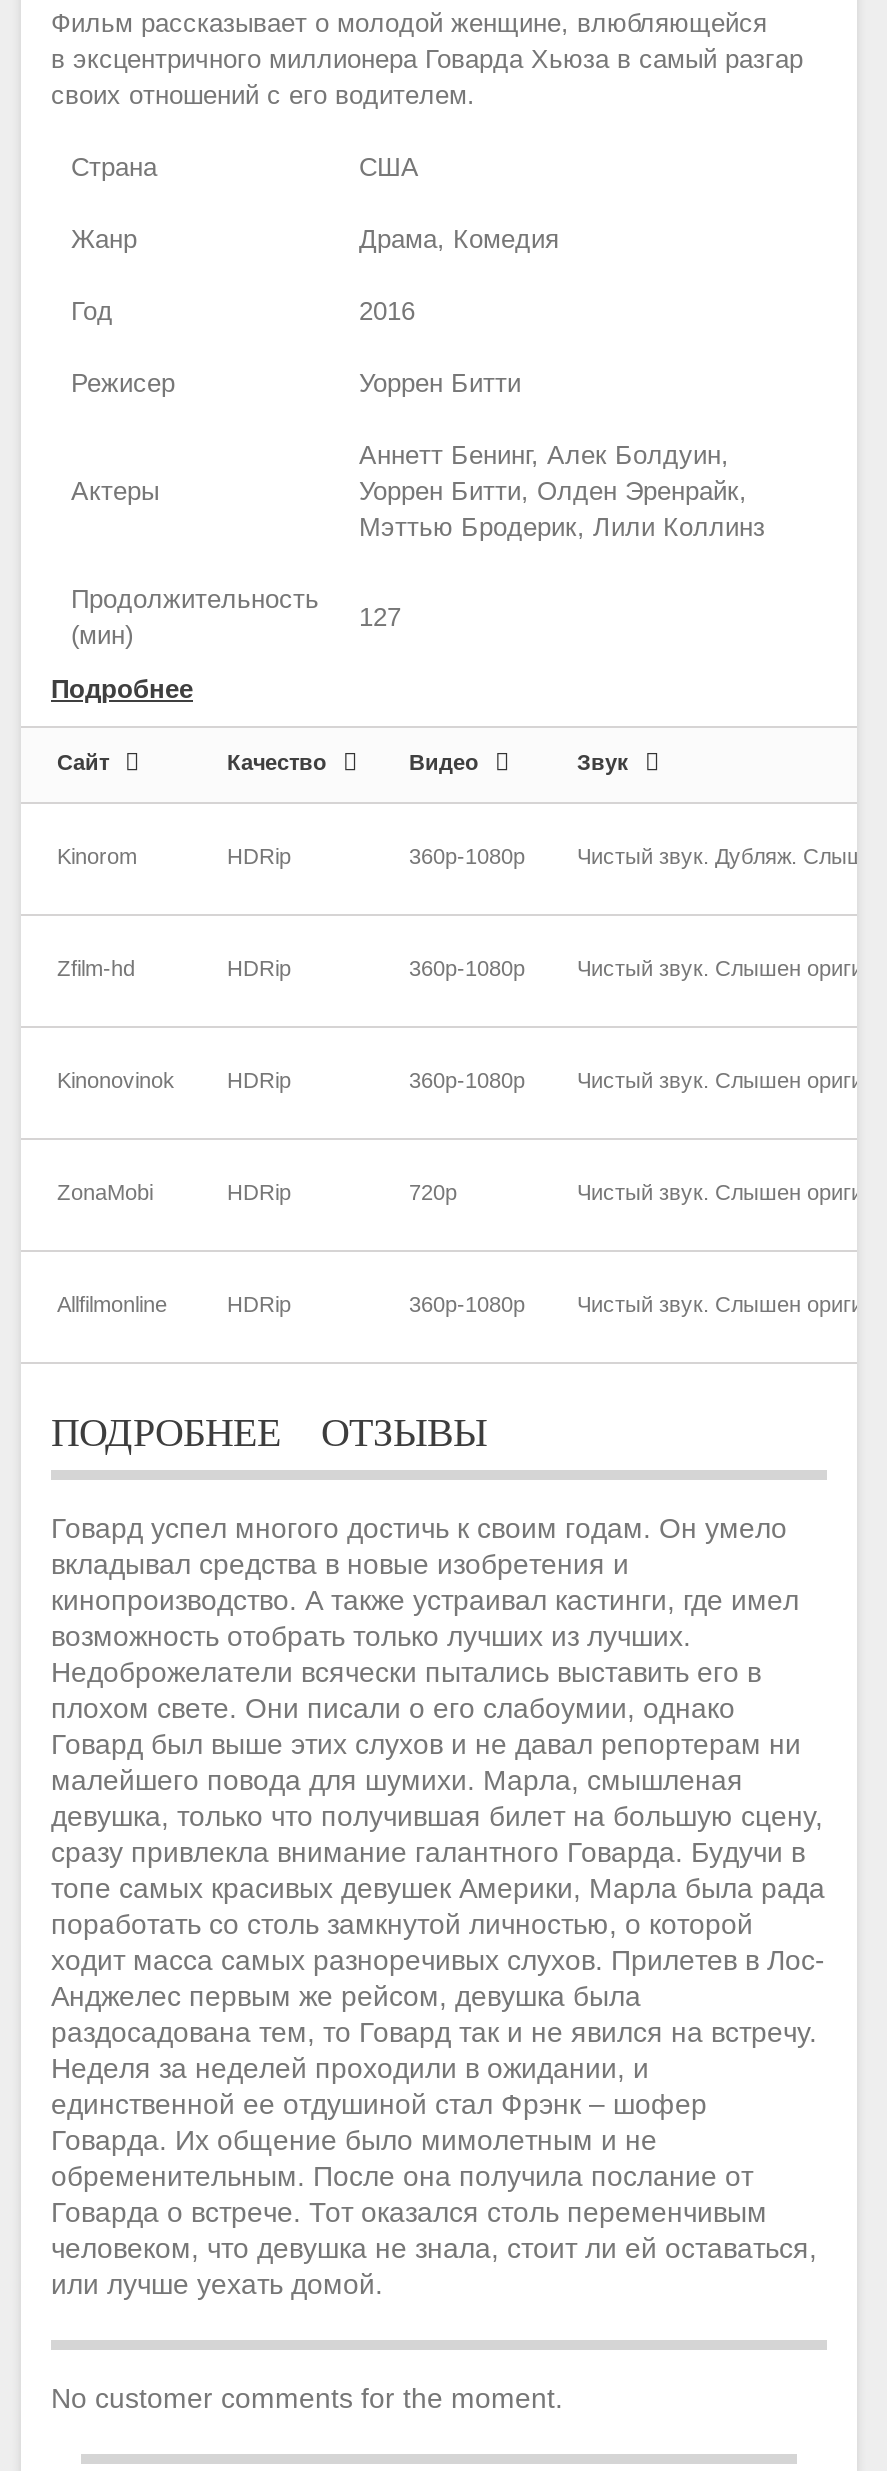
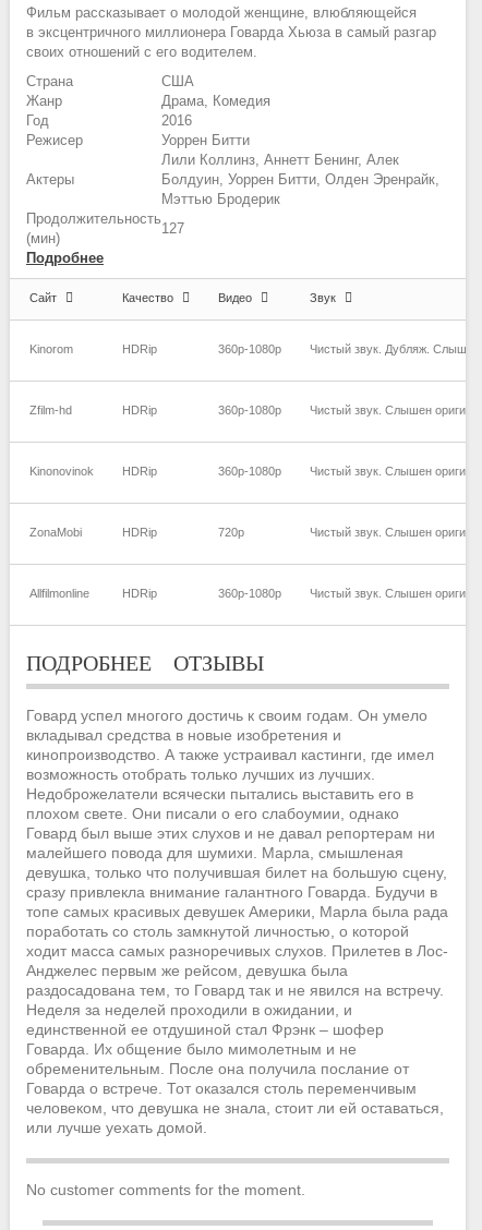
[359,439,765,541] Аннетт Бенинг, Алек Болдуин, | Уоррен Битти, Олден Эренрайк, | Мэттью Бродерик, Лили Коллинз -> [161,151,439,207] Лили Коллинз, Аннетт Бенинг, Алек | Болдуин, Уоррен Битти, Олден Эренрайк, | Мэттью Бродерик

